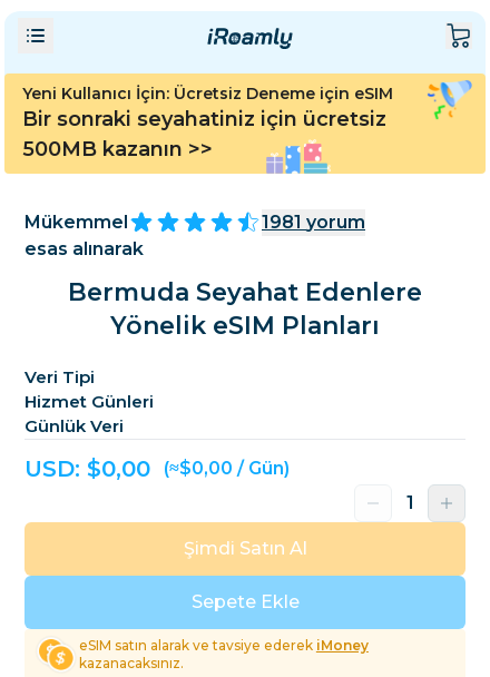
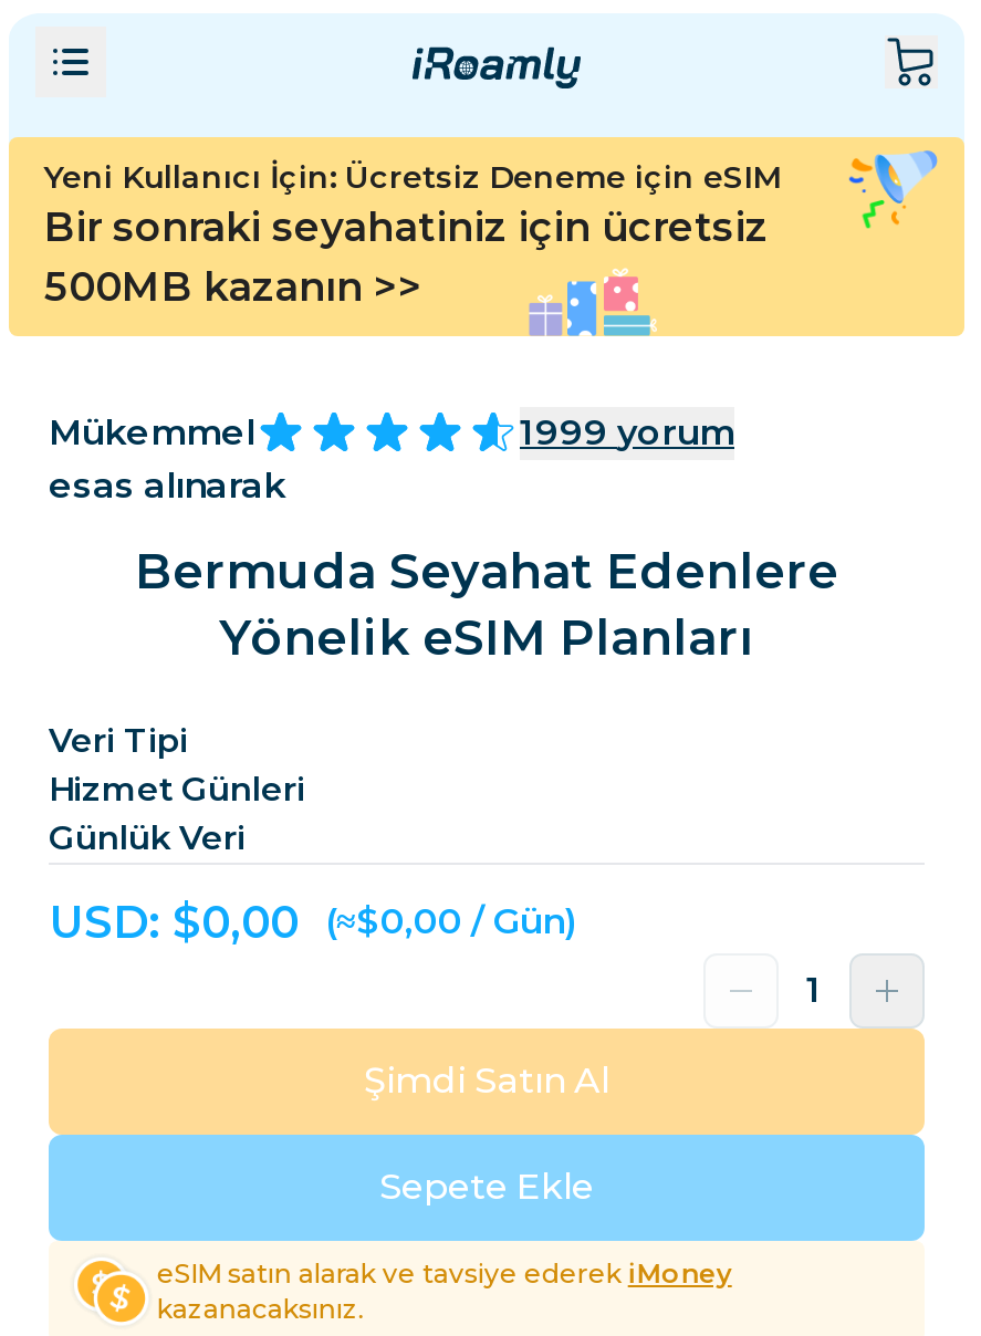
[262,212,365,233] 1981 yorum -> [520,411,734,453] 1999 yorum

